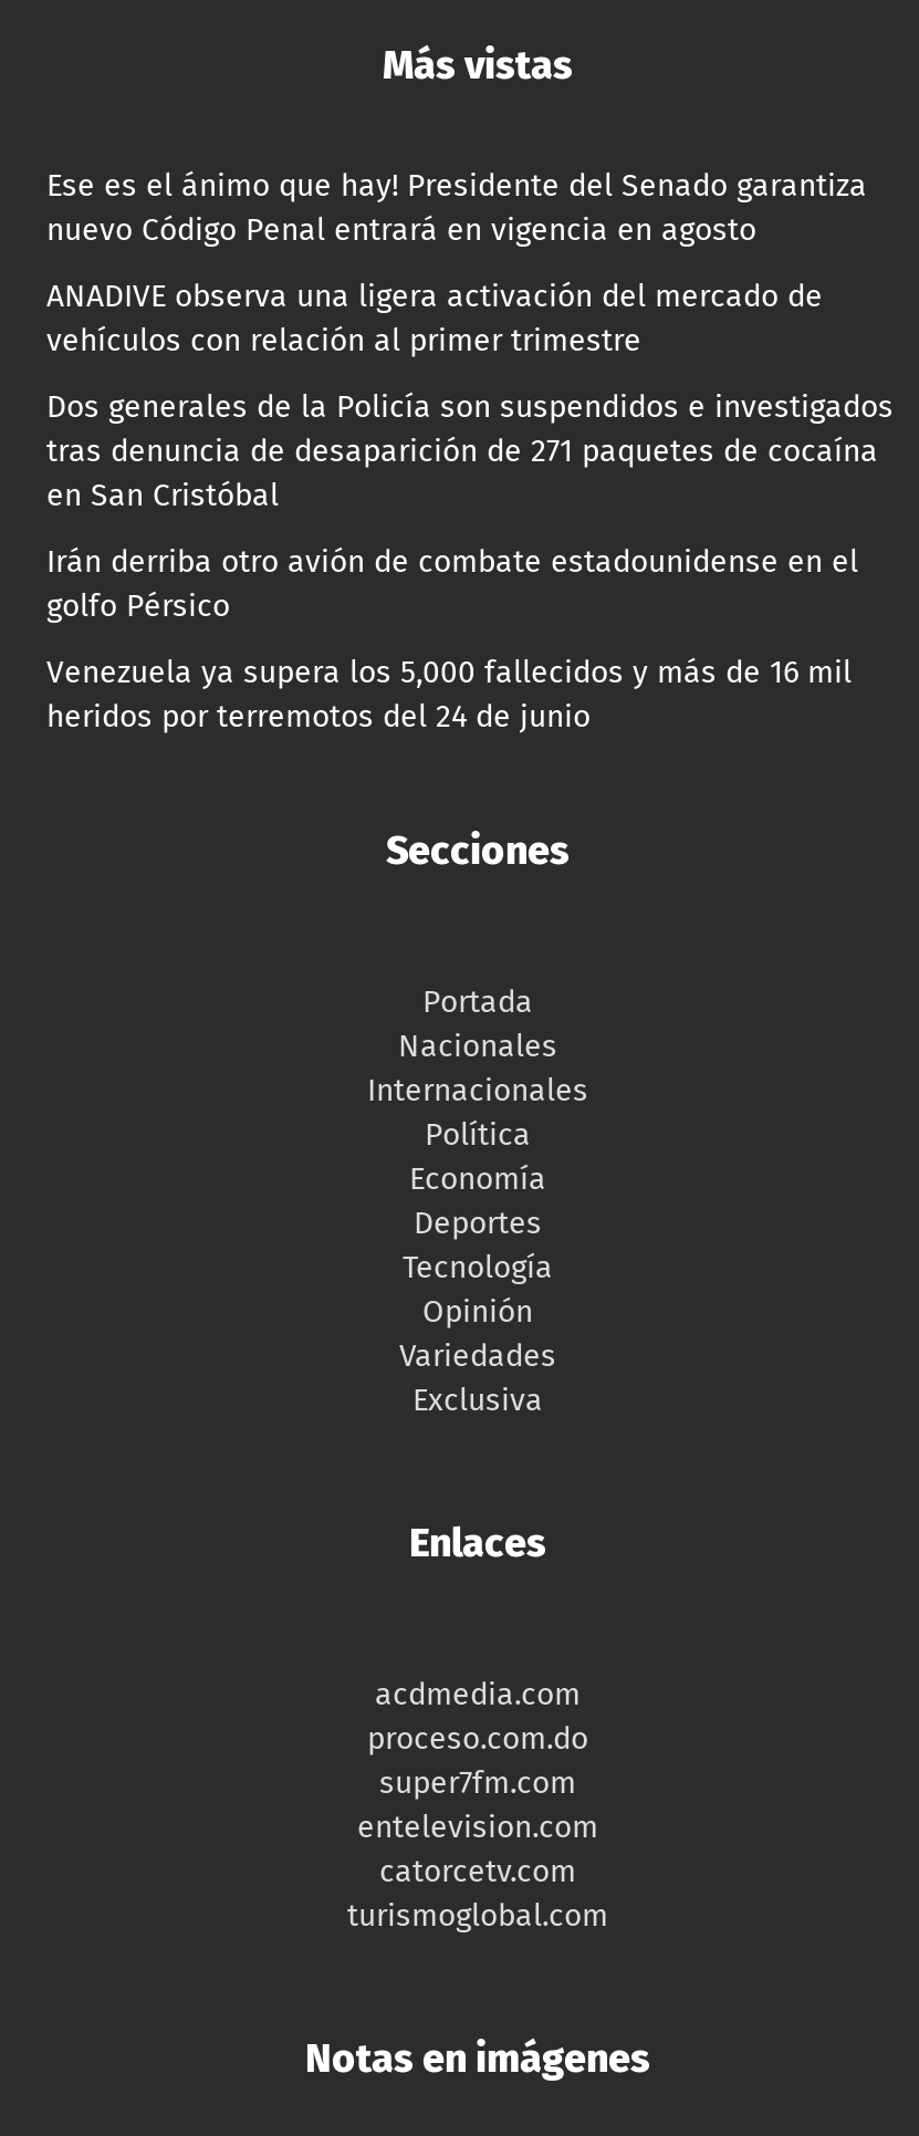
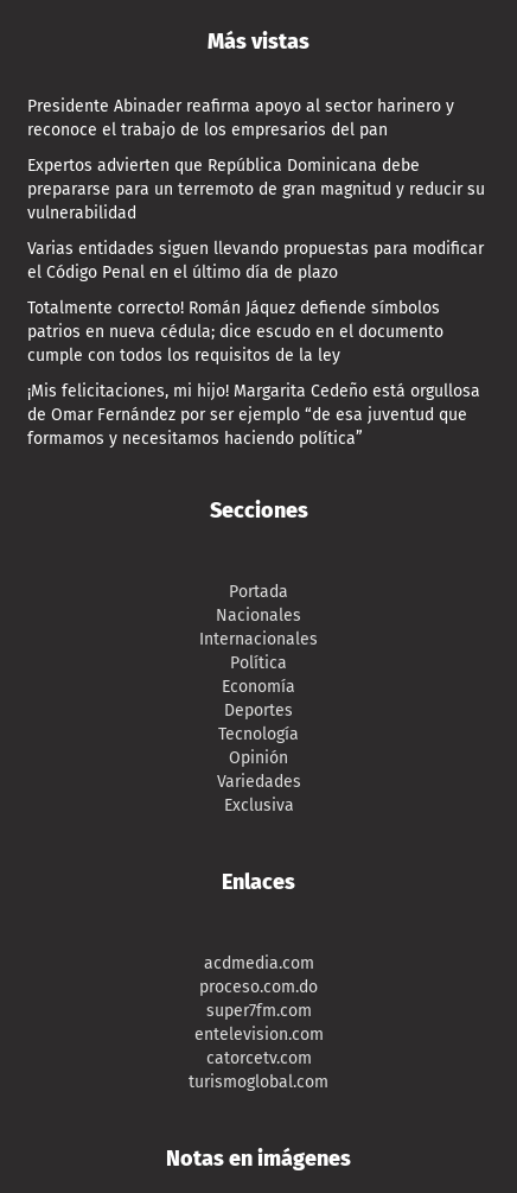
[46,168,867,250] Ese es el ánimo que hay! Presidente del Senado garantiza | nuevo Código Penal entrará en vigencia en agosto -> [27,97,454,141] Presidente Abinader reafirma apoyo al sector harinero y | reconoce el trabajo de los empresarios del pan
[46,279,823,360] ANADIVE observa una ligera activación del mercado de | vehículos con relación al primer trimestre -> [27,156,485,224] Expertos advierten que República Dominicana debe | prepararse para un terremoto de gran magnitud y reducir su | vulnerabilidad
[46,389,894,515] Dos generales de la Policía son suspendidos e investigados | tras denuncia de desaparición de 271 paquetes de cocaína | en San Cristóbal -> [27,239,484,283] Varias entidades siguen llevando propuestas para modificar | el Código Penal en el último día de plazo
[46,544,858,626] Irán derriba otro avión de combate estadounidense en el | golfo Pérsico -> [27,298,443,366] Totalmente correcto! Román Jáquez defiende símbolos | patrios en nueva cédula; dice escudo en el documento | cumple con todos los requisitos de la ley
[46,655,852,736] Venezuela ya supera los 5,000 fallecidos y más de 16 mil | heridos por terremotos del 24 de junio -> [27,382,480,449] ¡Mis felicitaciones, mi hijo! Margarita Cedeño está orgullosa | de Omar Fernández por ser ejemplo “de esa juventud que | formamos y necesitamos haciendo política”

